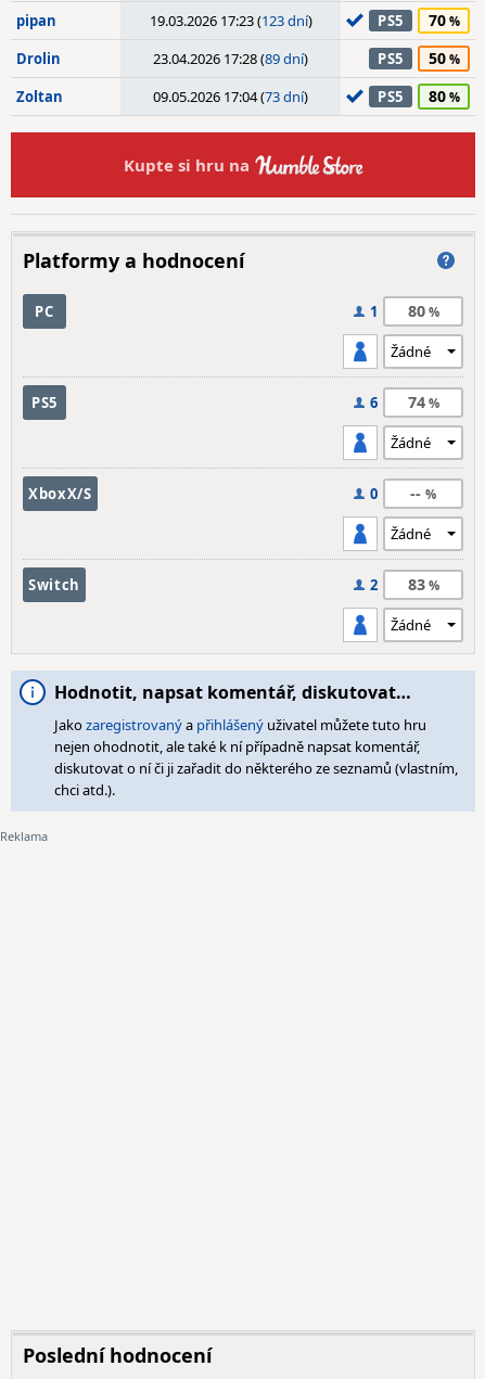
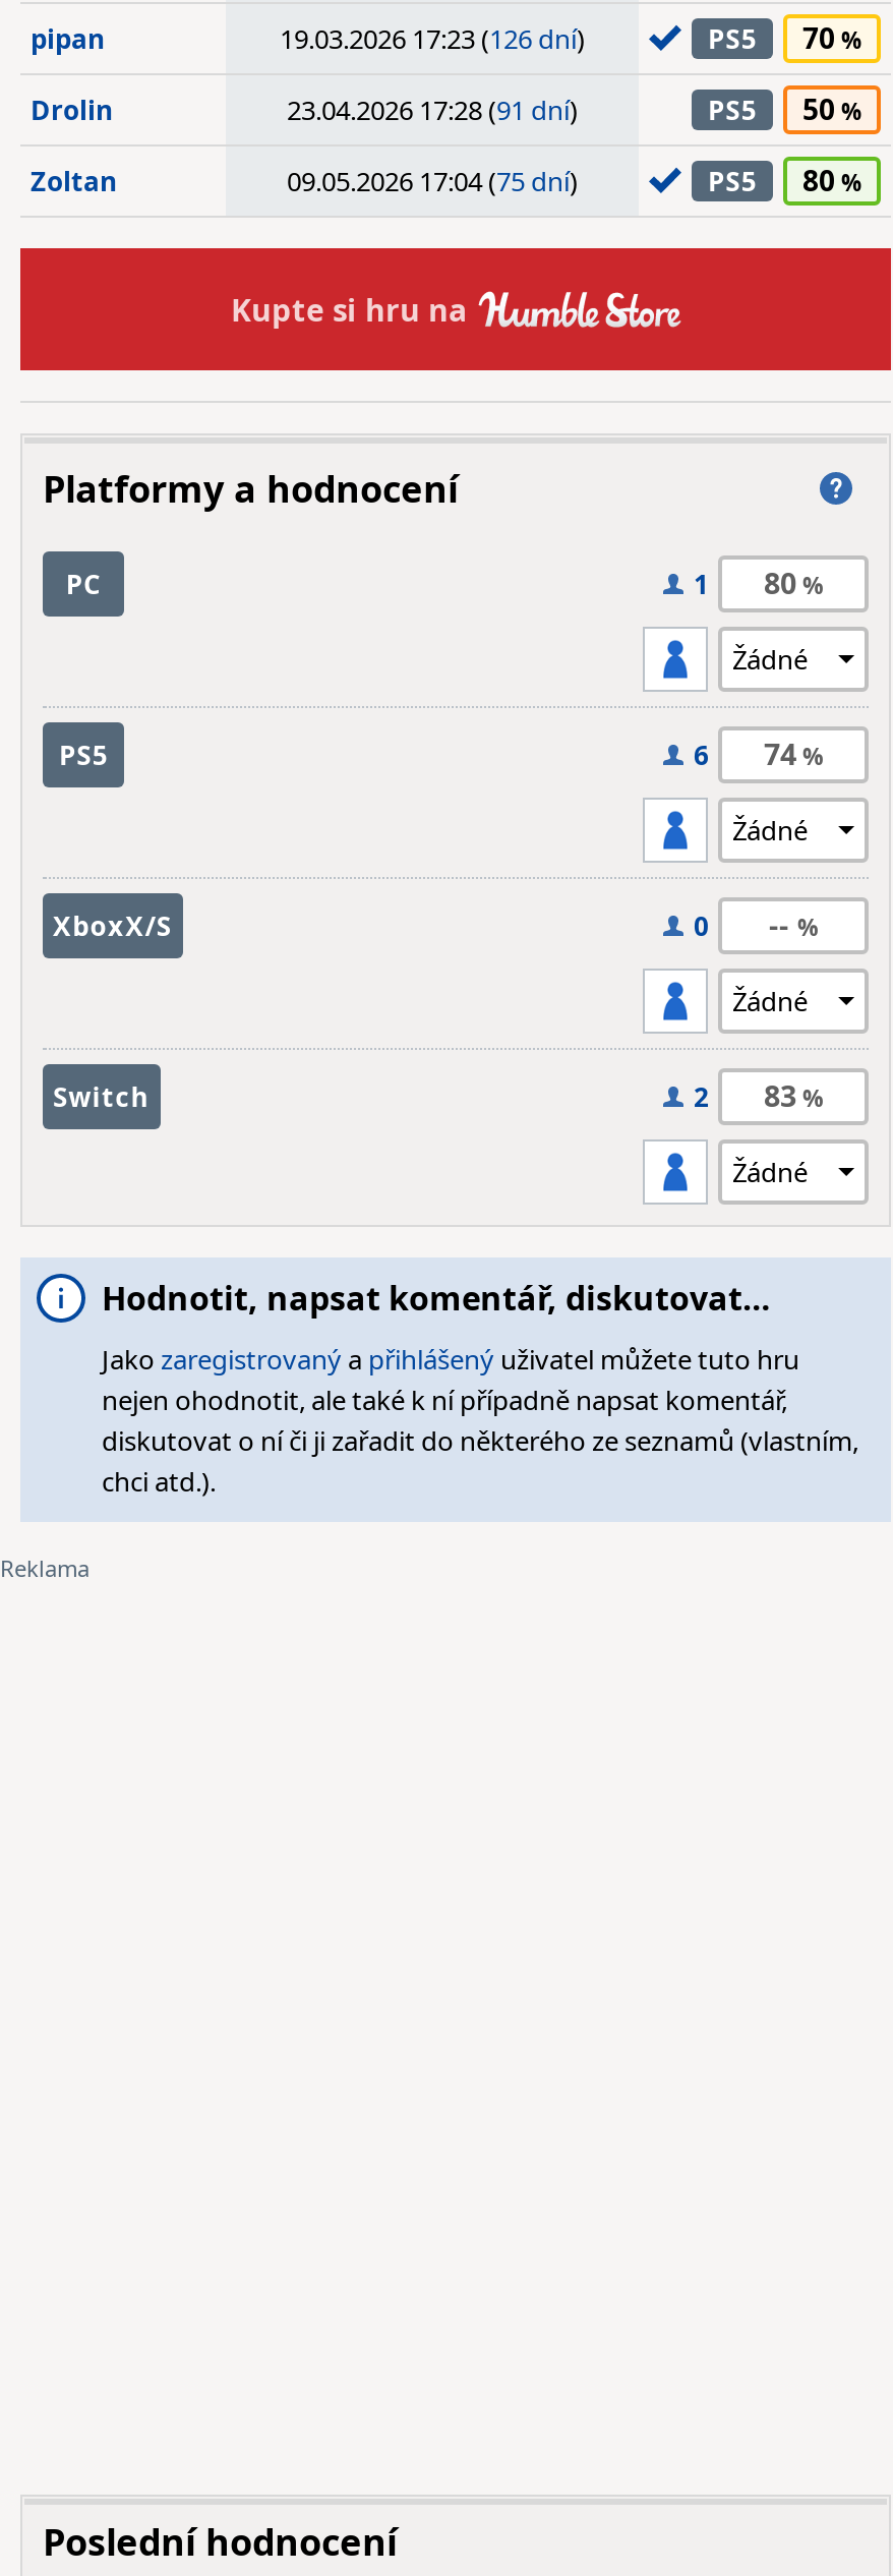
[149,11,312,30] 19.03.2026 17:23 (123 dní) -> [280,20,585,57] 19.03.2026 17:23 (126 dní)
[153,49,308,68] 23.04.2026 17:28 (89 dní) -> [287,92,578,128] 23.04.2026 17:28 (91 dní)
[153,87,308,106] 09.05.2026 17:04 (73 dní) -> [287,163,578,199] 09.05.2026 17:04 (75 dní)

